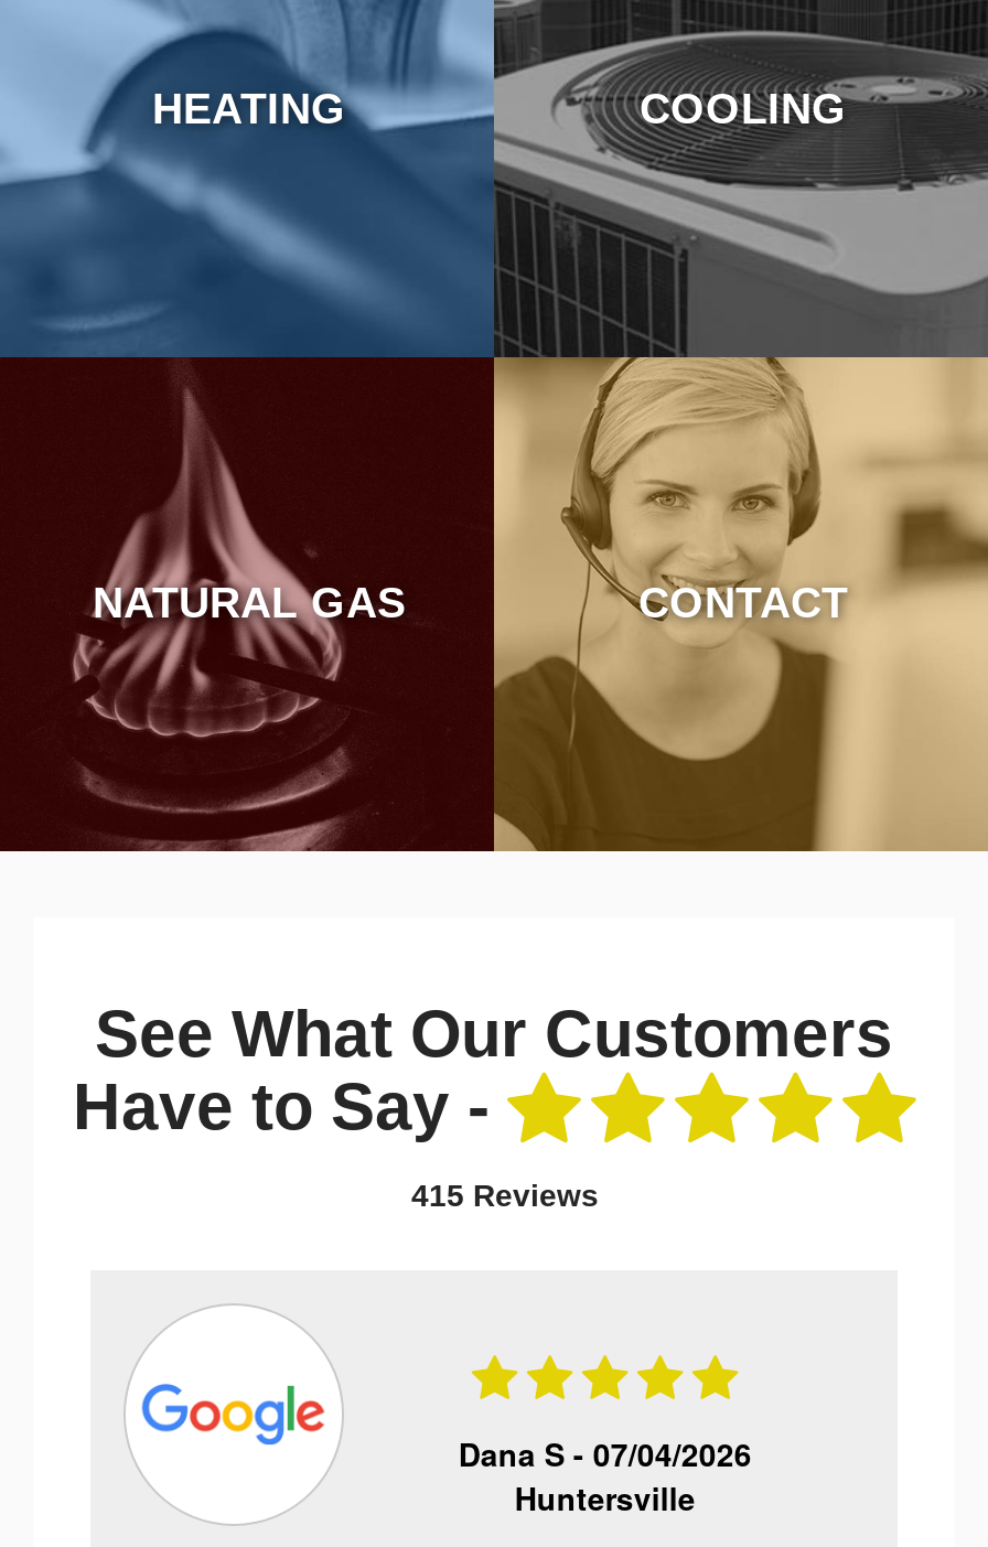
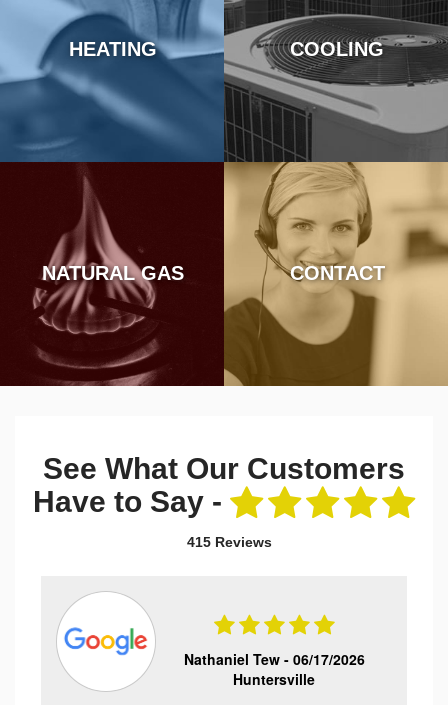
[458,1431,752,1475] Dana S - 07/04/2026 -> [184,649,365,669] Nathaniel Tew - 06/17/2026

